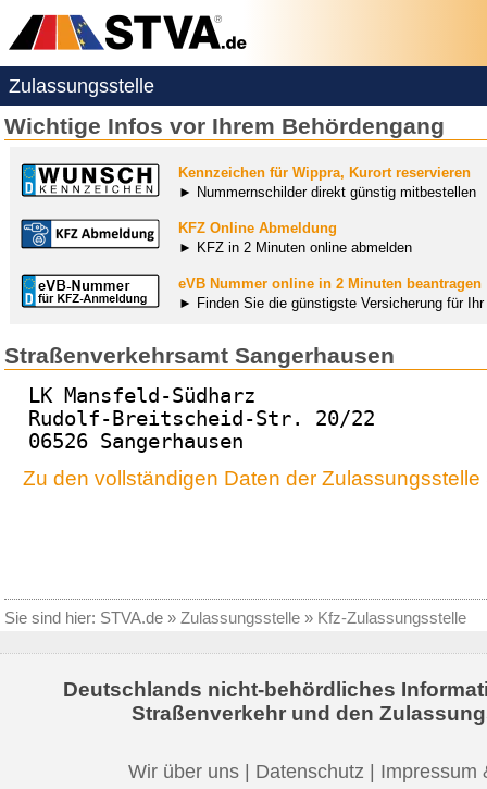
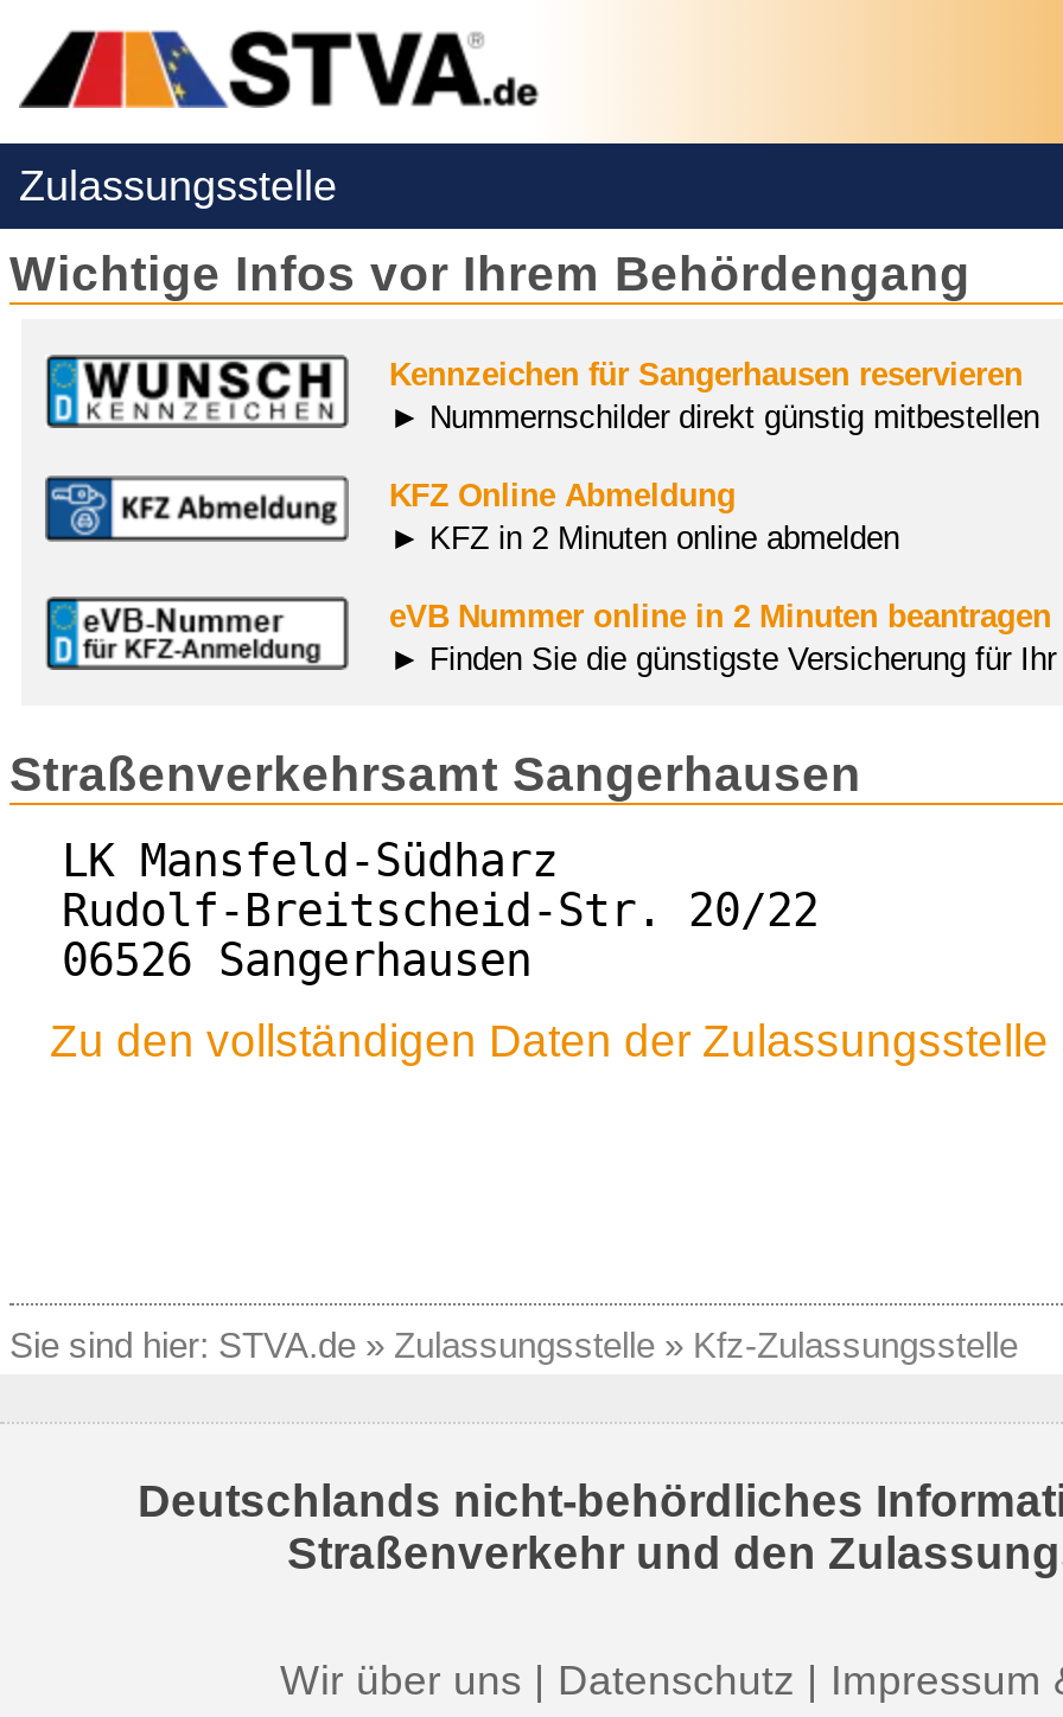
[178,164,471,180] Kennzeichen für Wippra, Kurort reservieren -> [389,356,1023,392] Kennzeichen für Sangerhausen reservieren

